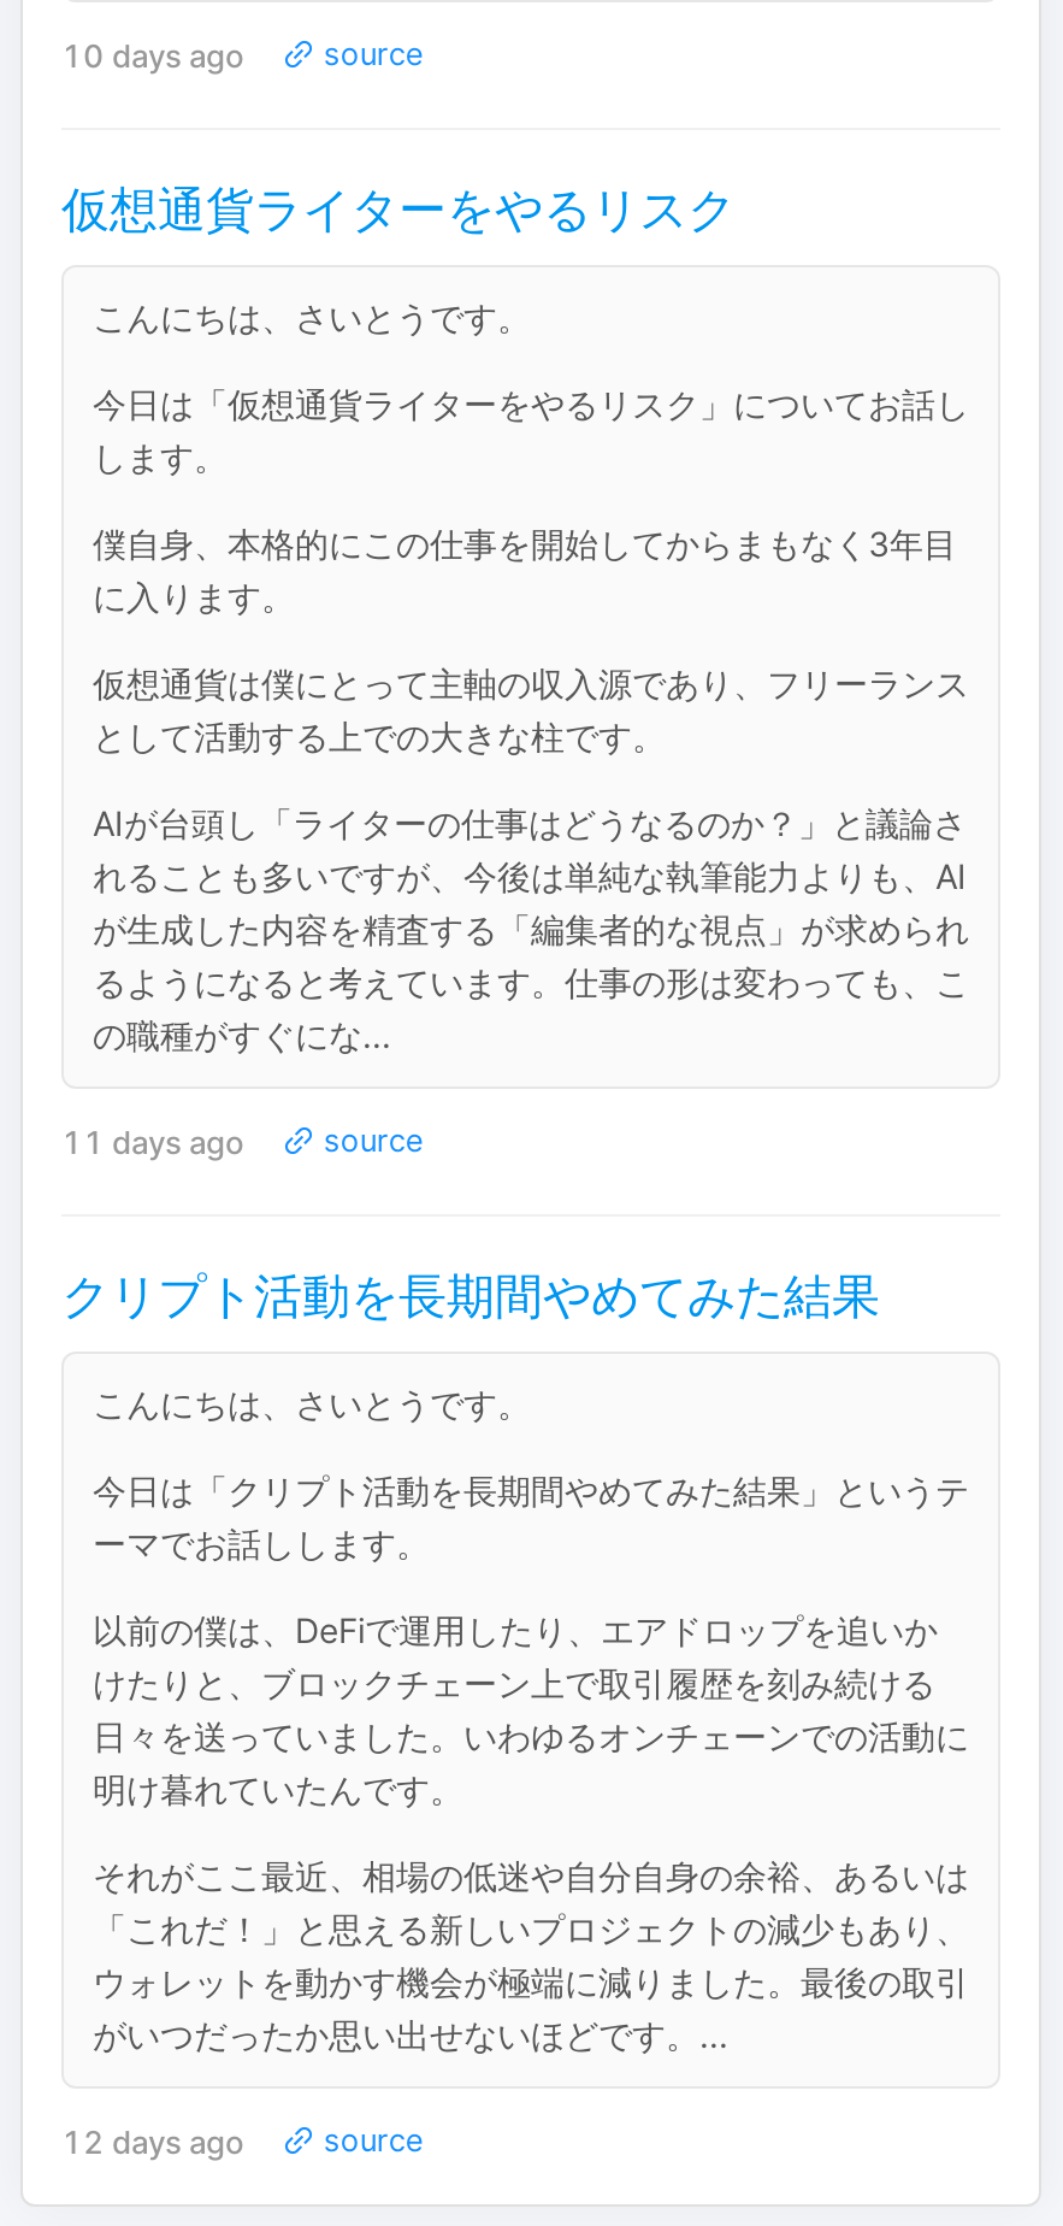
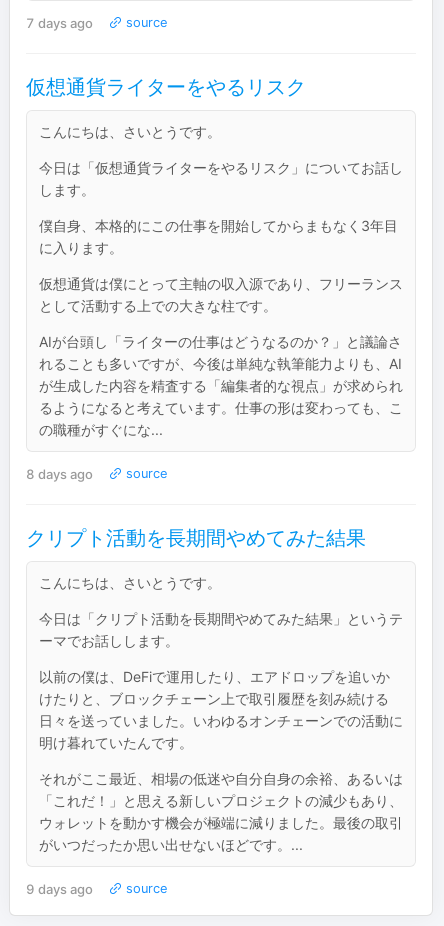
[61,36,425,74] 10 days ago source -> [26,15,168,31] 7 days ago source
[61,1122,425,1161] 11 days ago source -> [26,466,168,482] 8 days ago source
[61,2122,425,2161] 12 days ago source -> [26,881,168,897] 9 days ago source

